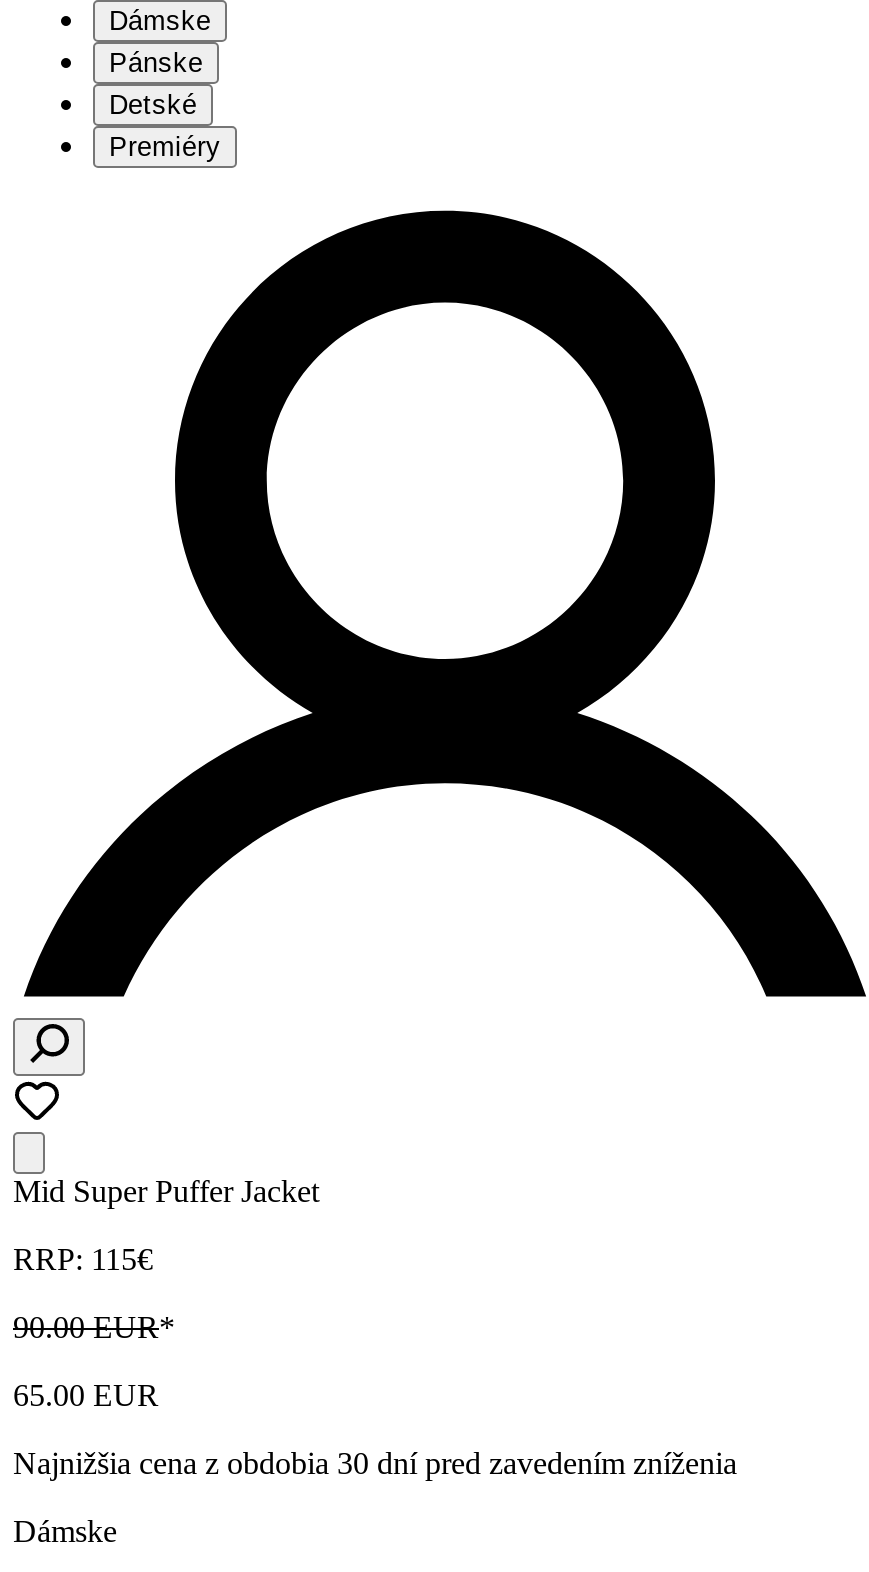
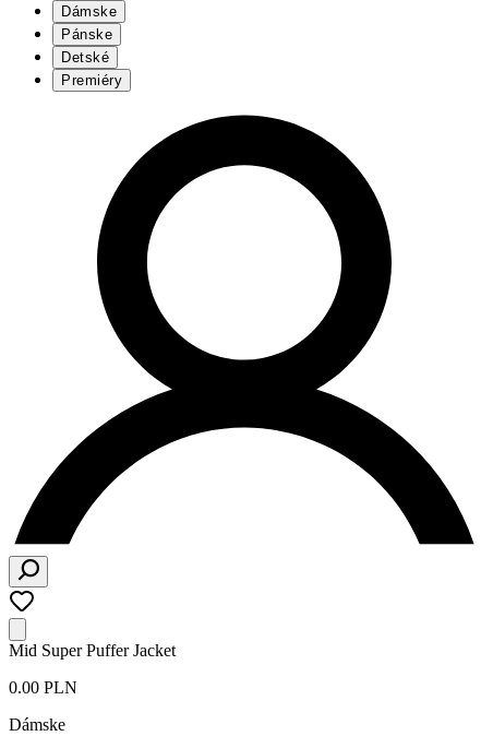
[13,1242,737,1480] RRP: 115€ | 90.00 EUR* | 65.00 EUR | Najnižšia cena z obdobia 30 dní pred zavedením zníženia -> [9,678,77,697] 0.00 PLN

